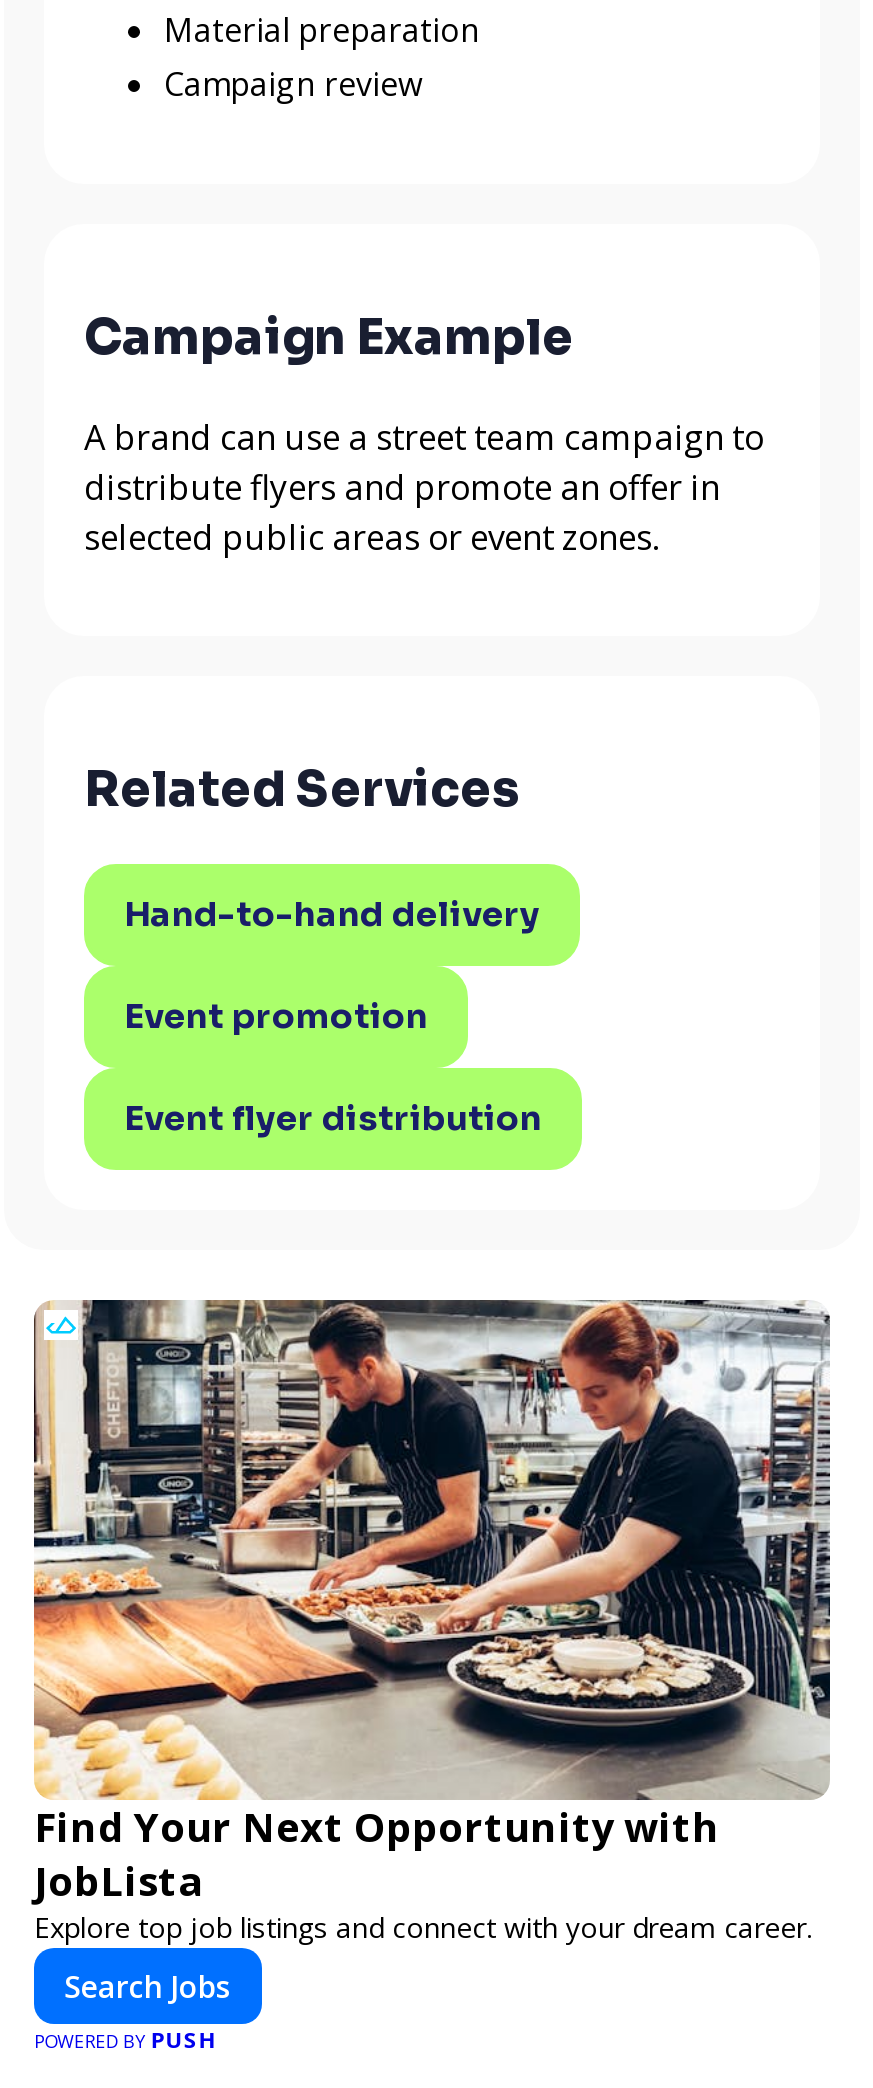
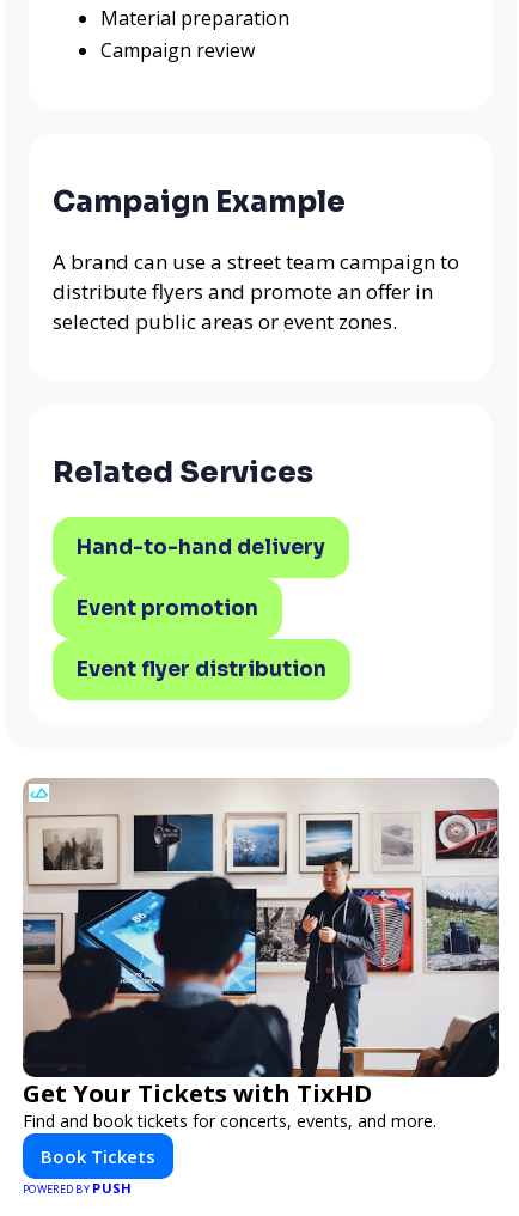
[32,1298,832,1945] [image] | Find Your Next Opportunity with | JobLista | Explore top job listings and connect with your dream career. -> [22,778,500,1132] [image] | Get Your Tickets with TixHD | Find and book tickets for concerts, events, and more.
[64,1965,232,2005] Search Jobs -> [41,1144,155,1168] Book Tickets

